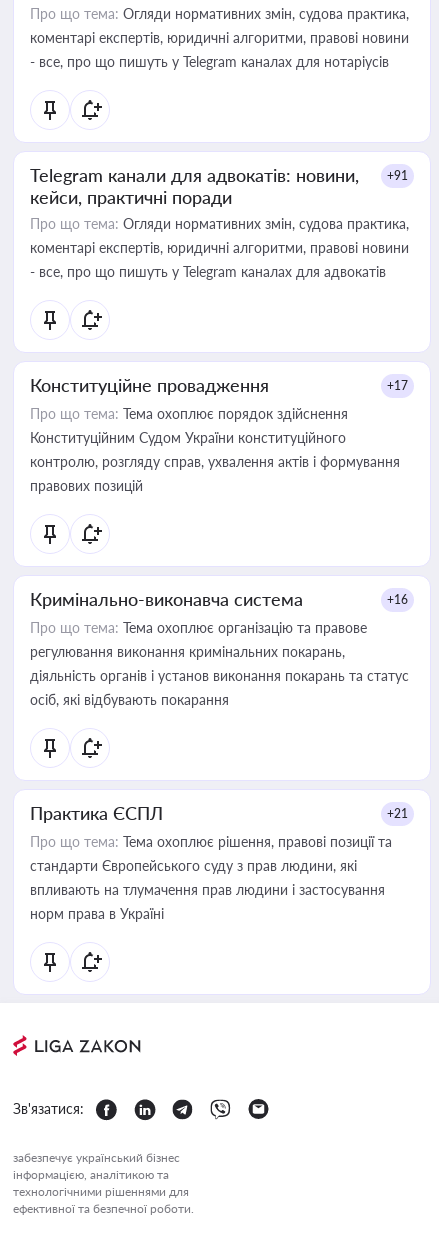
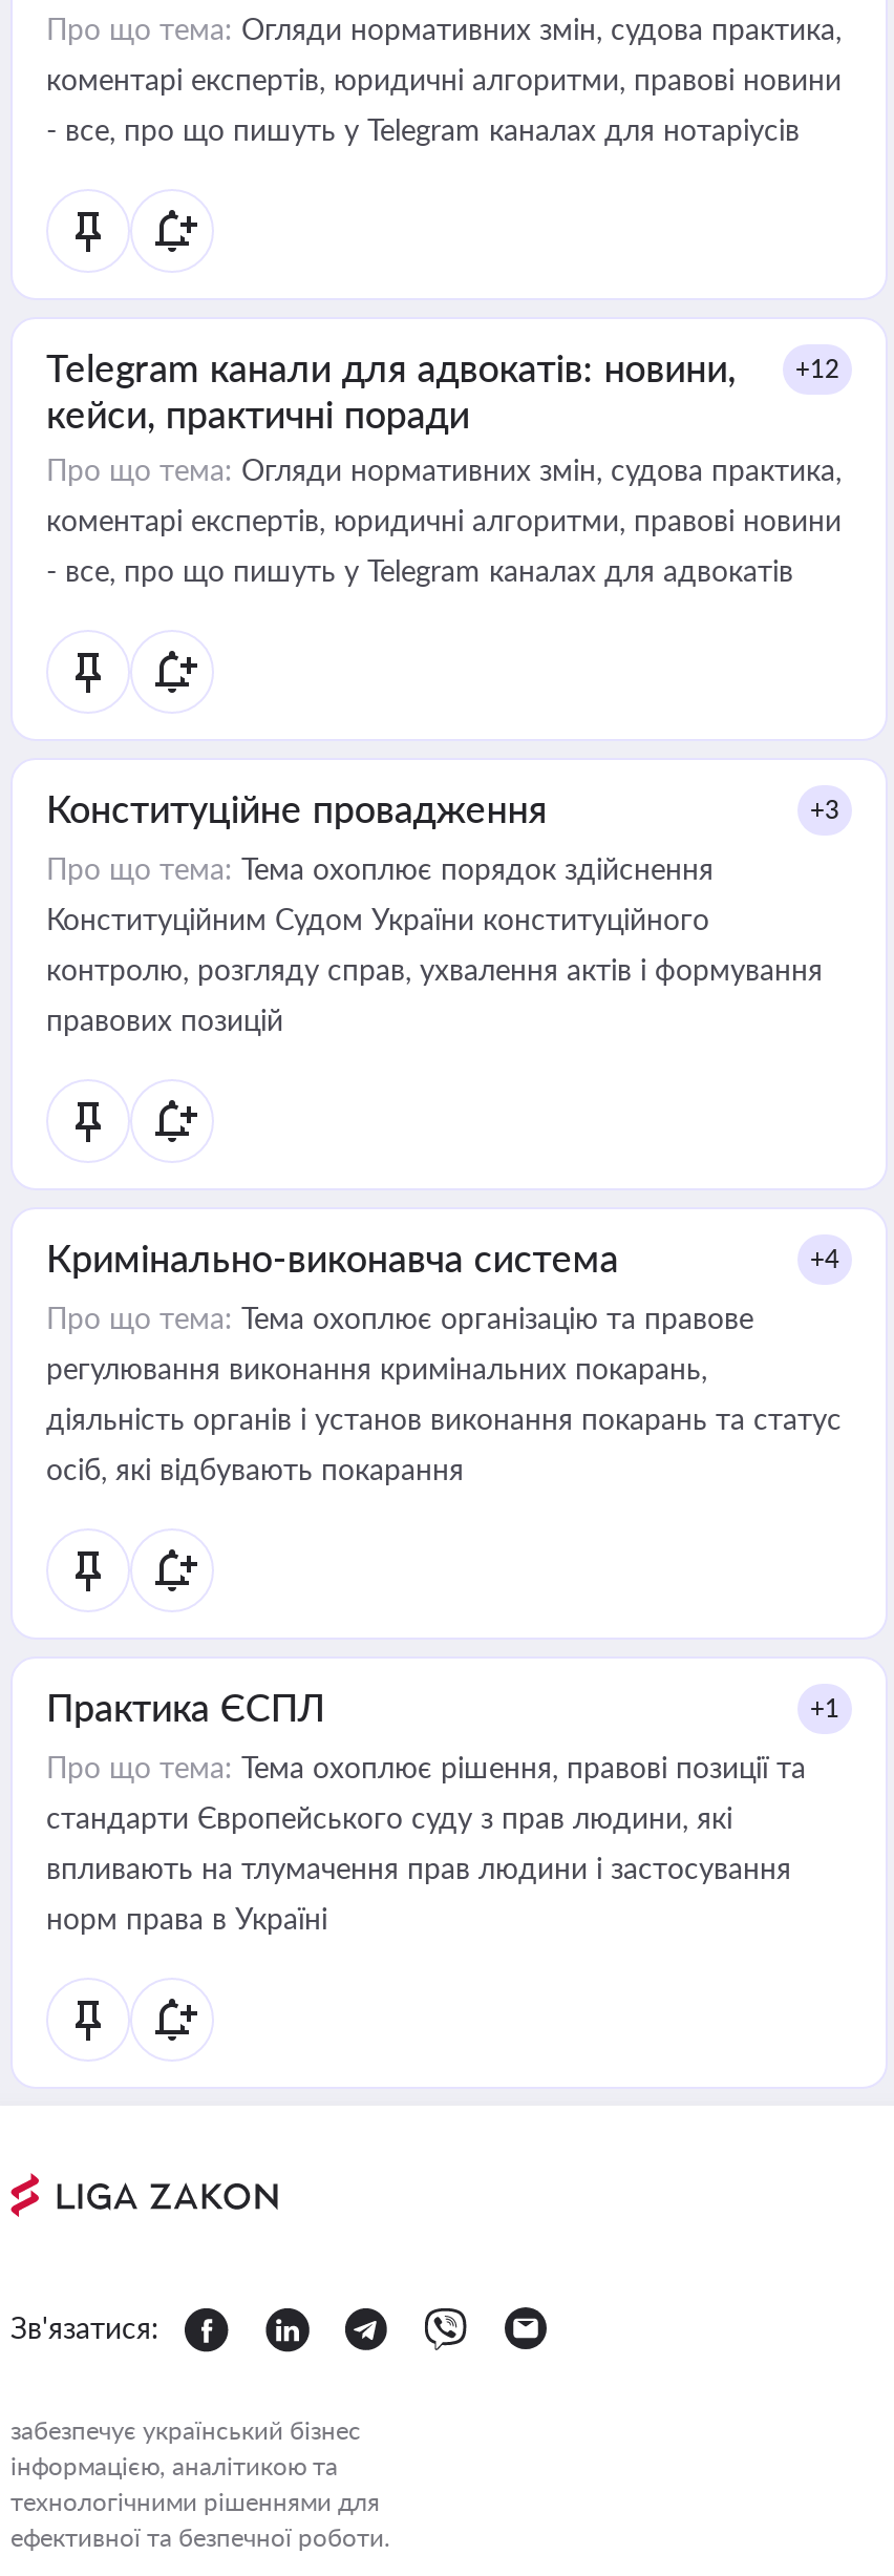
[30,164,408,186] Telegram канали для адвокатів: новини, +91 -> [46,344,839,390] Telegram канали для адвокатів: новини, +12
[387,378,408,393] +17 -> [810,794,839,825] +3
[387,592,408,607] +16 -> [810,1243,839,1274] +4
[387,806,408,821] +21 -> [810,1692,839,1724] +1

